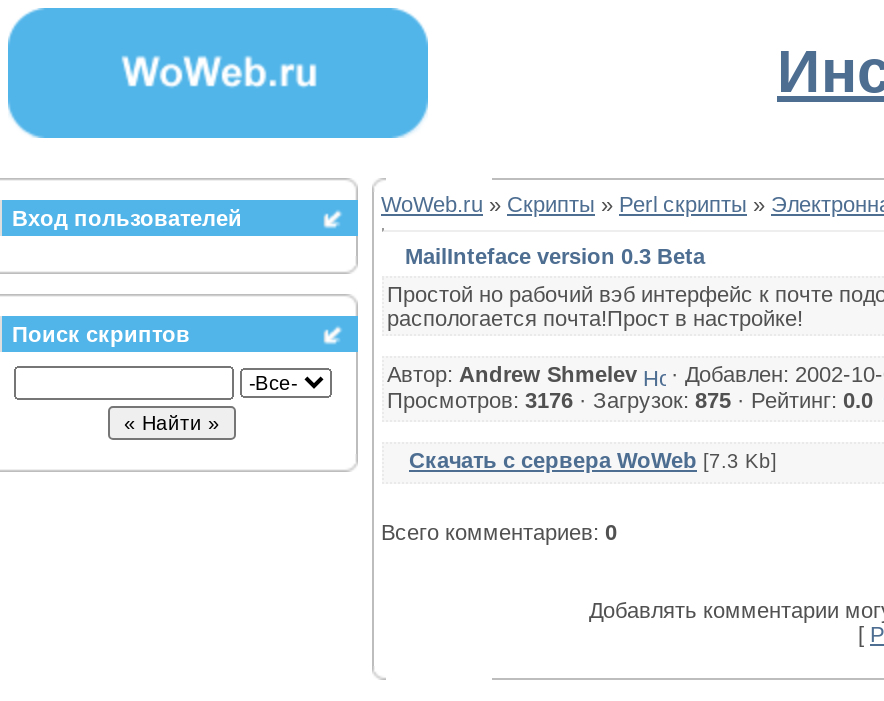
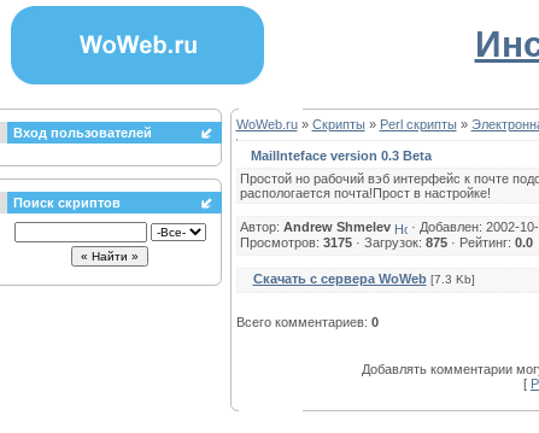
[387,388,873,412] Просмотров: 3176 · Загрузок: 875 · Рейтинг: 0.0 -> [239,235,532,250] Просмотров: 3175 · Загрузок: 875 · Рейтинг: 0.0

